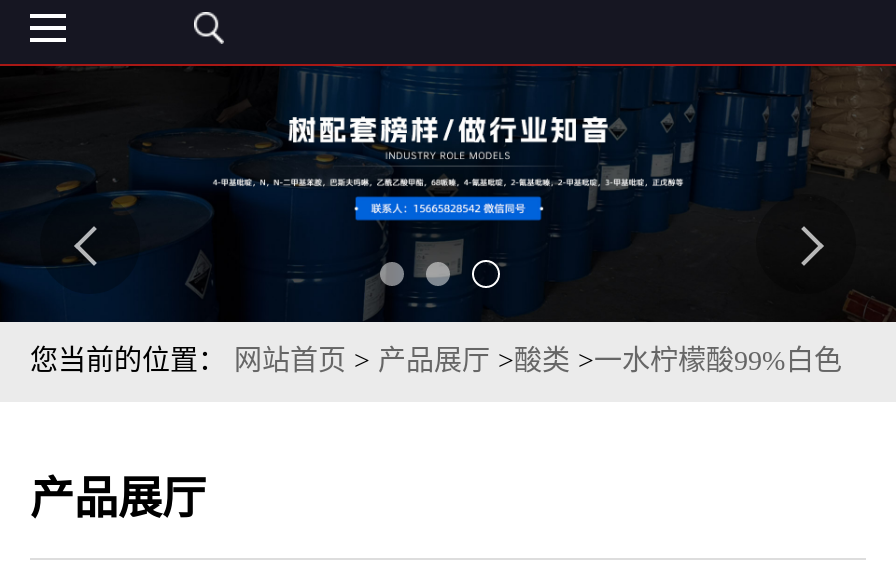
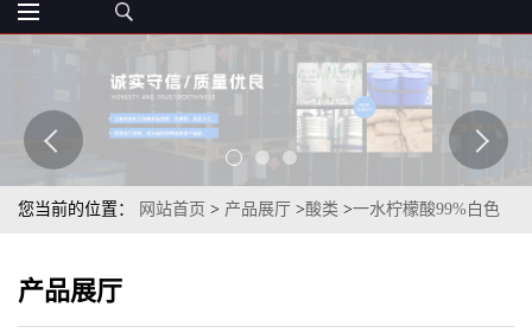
[6,66,890,324] [image] -> [4,33,528,186] [image]

